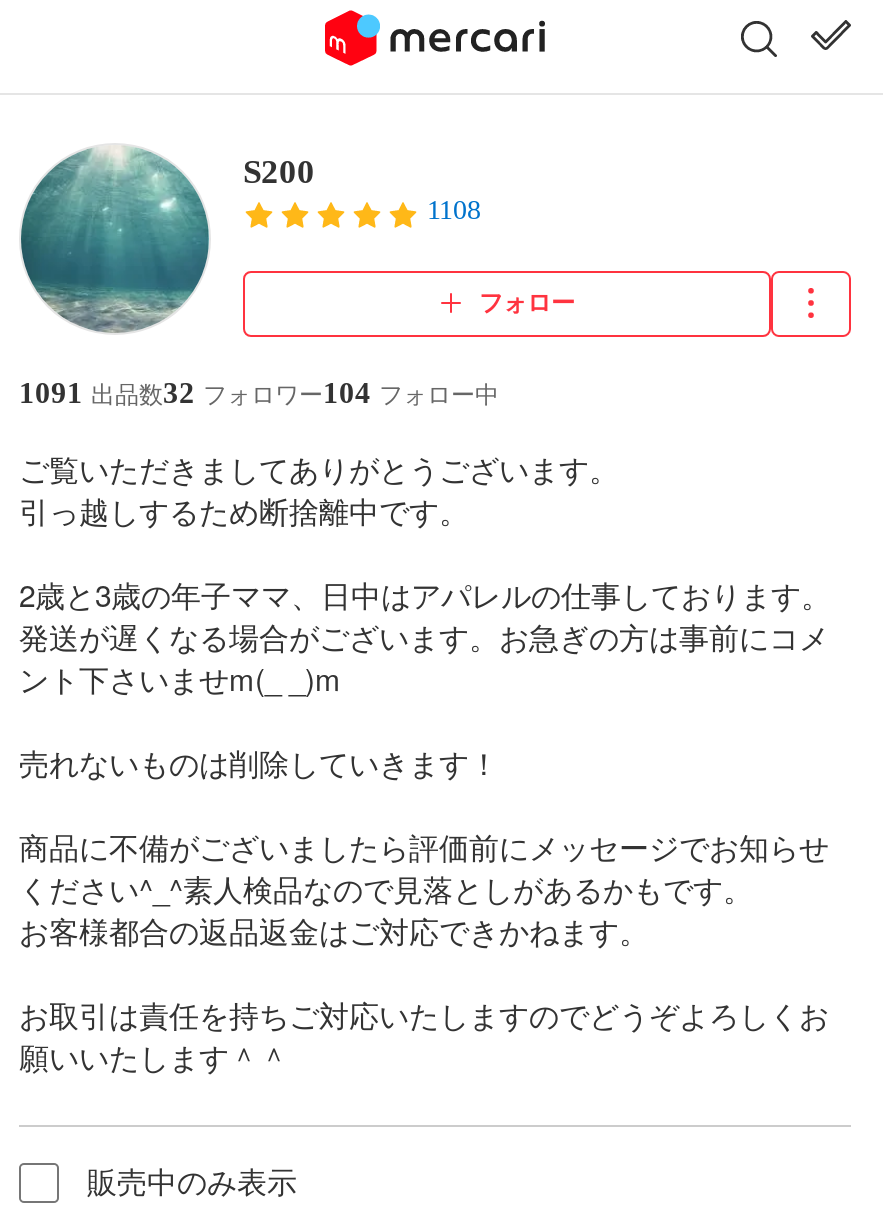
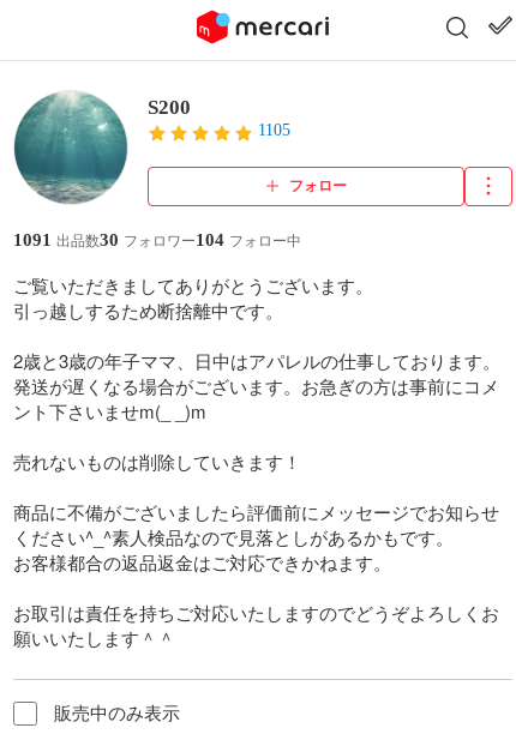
[427,194,481,224] 1108 -> [258,121,290,139] 1105
[19,377,499,409] 1091 出品数32 フォロワー104 フォロー中 -> [13,230,301,249] 1091 出品数30 フォロワー104 フォロー中

